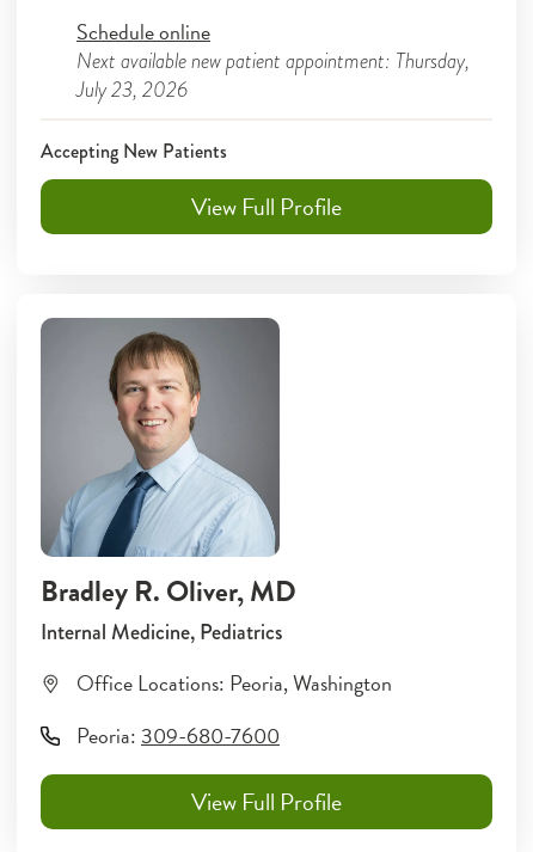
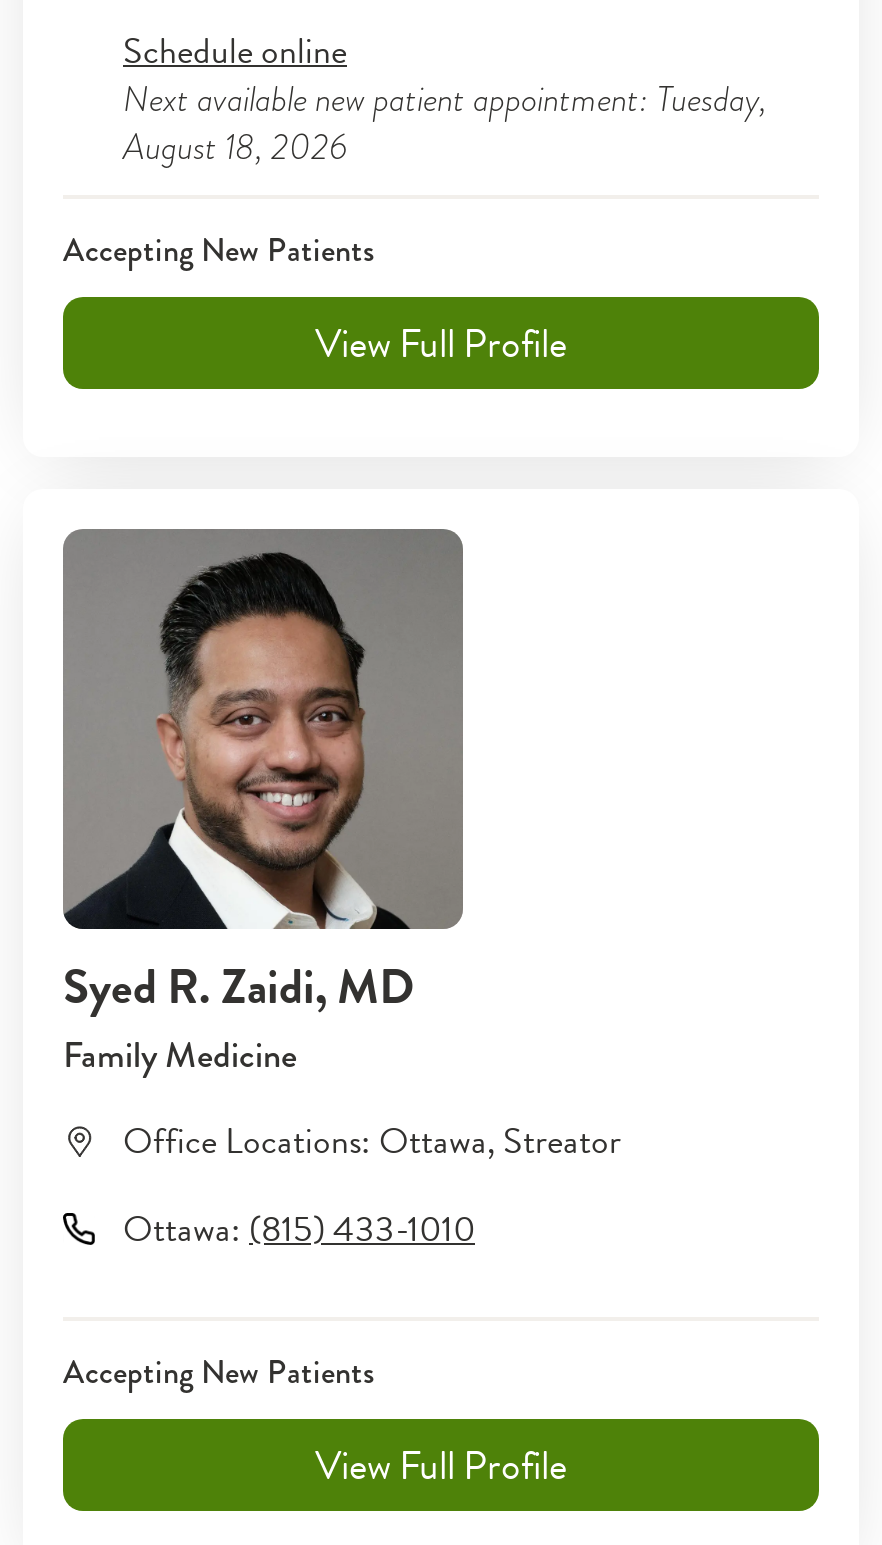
[76,45,470,105] Next available new patient appointment: Thursday, | July 23, 2026 -> [123,73,767,173] Next available new patient appointment: Tuesday, | August 18, 2026
[41,332,392,752] [image] | Bradley R. Oliver, MD | Internal Medicine, Pediatrics | Office Locations: Peoria, Washington | Peoria: 309-680-7600 -> [63,551,621,1395] [image] | Syed R. Zaidi, MD | Family Medicine | Office Locations: Ottawa, Streator | Ottawa: (815) 433-1010 | Accepting New Patients

